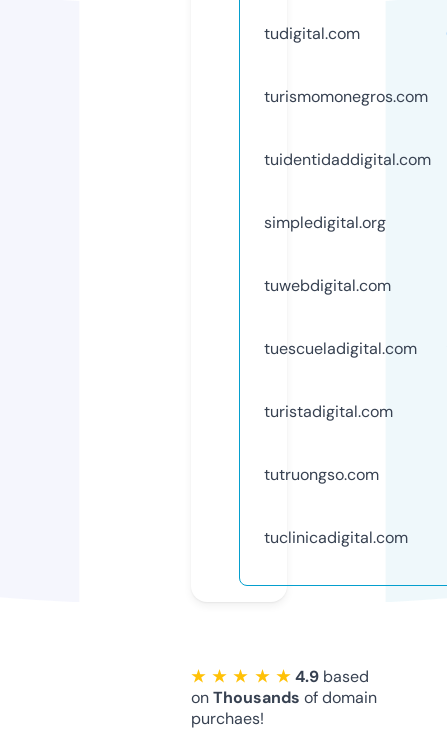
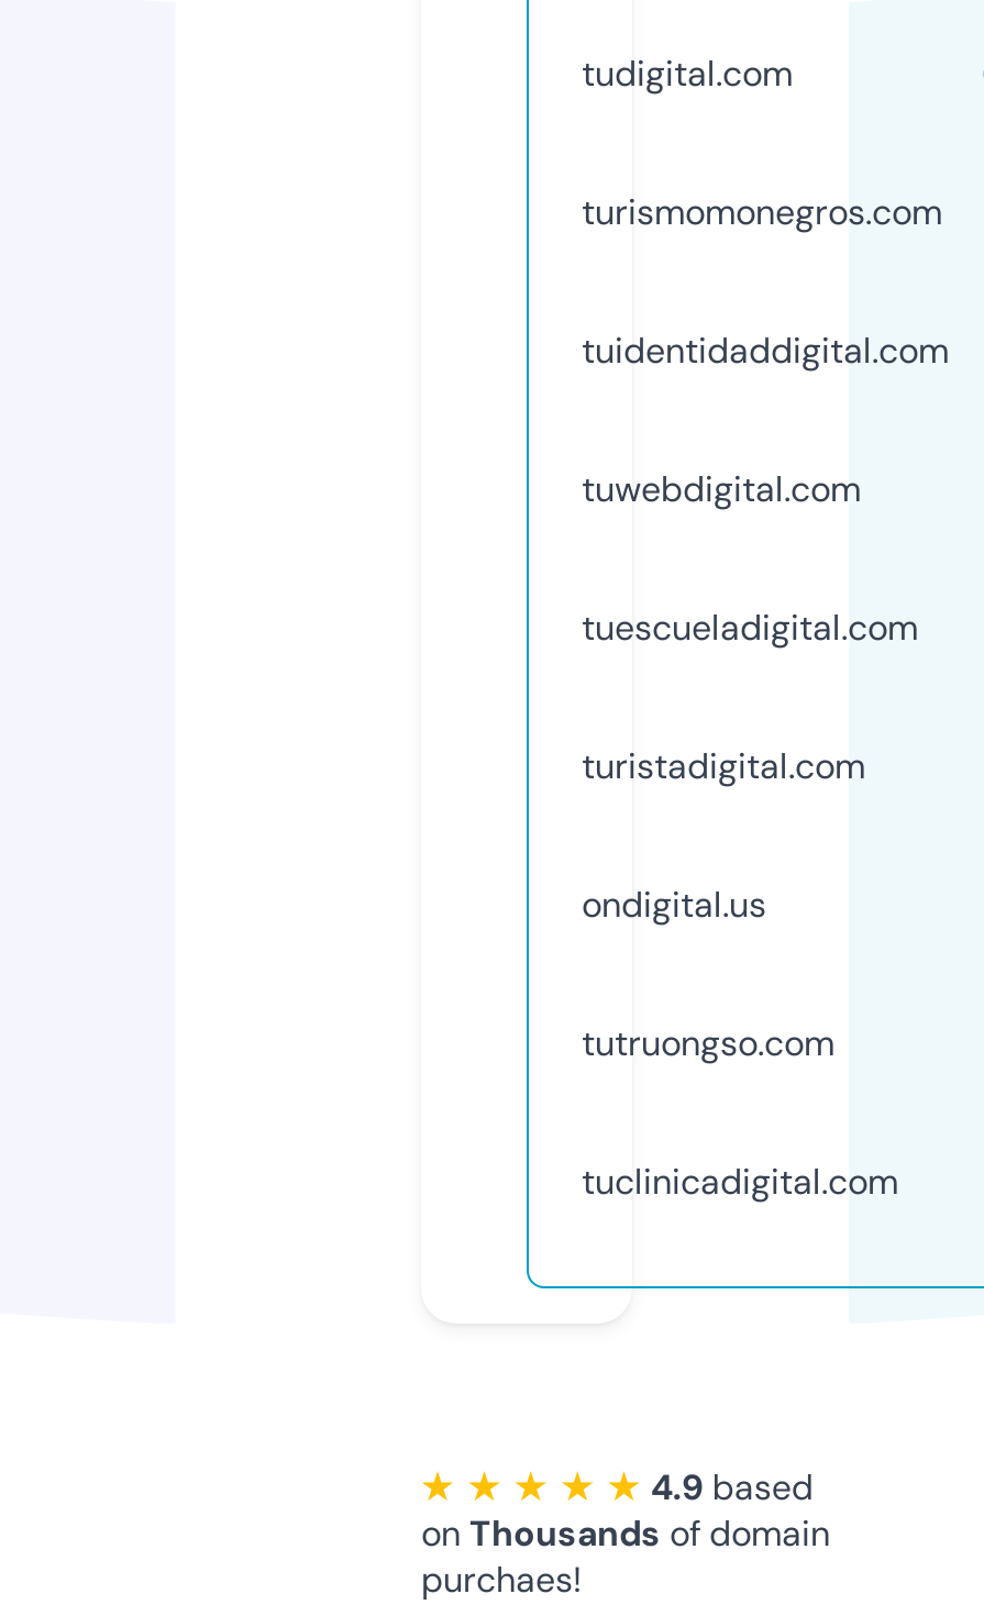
[264,212,386,233] simpledigital.org -> none
moved [264,275,417,422] -> [582,466,918,789]: tuwebdigital.com | tuescueladigital.com | turistadigital.com
none -> [582,881,766,927] ondigital.us

